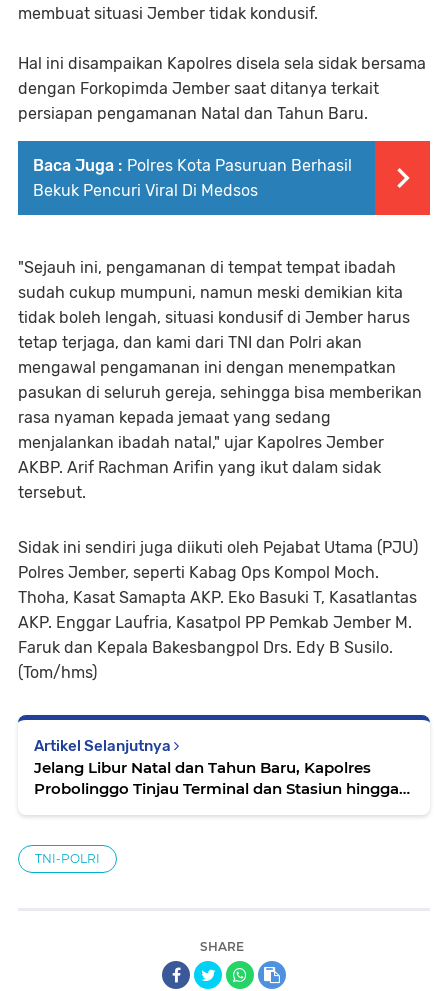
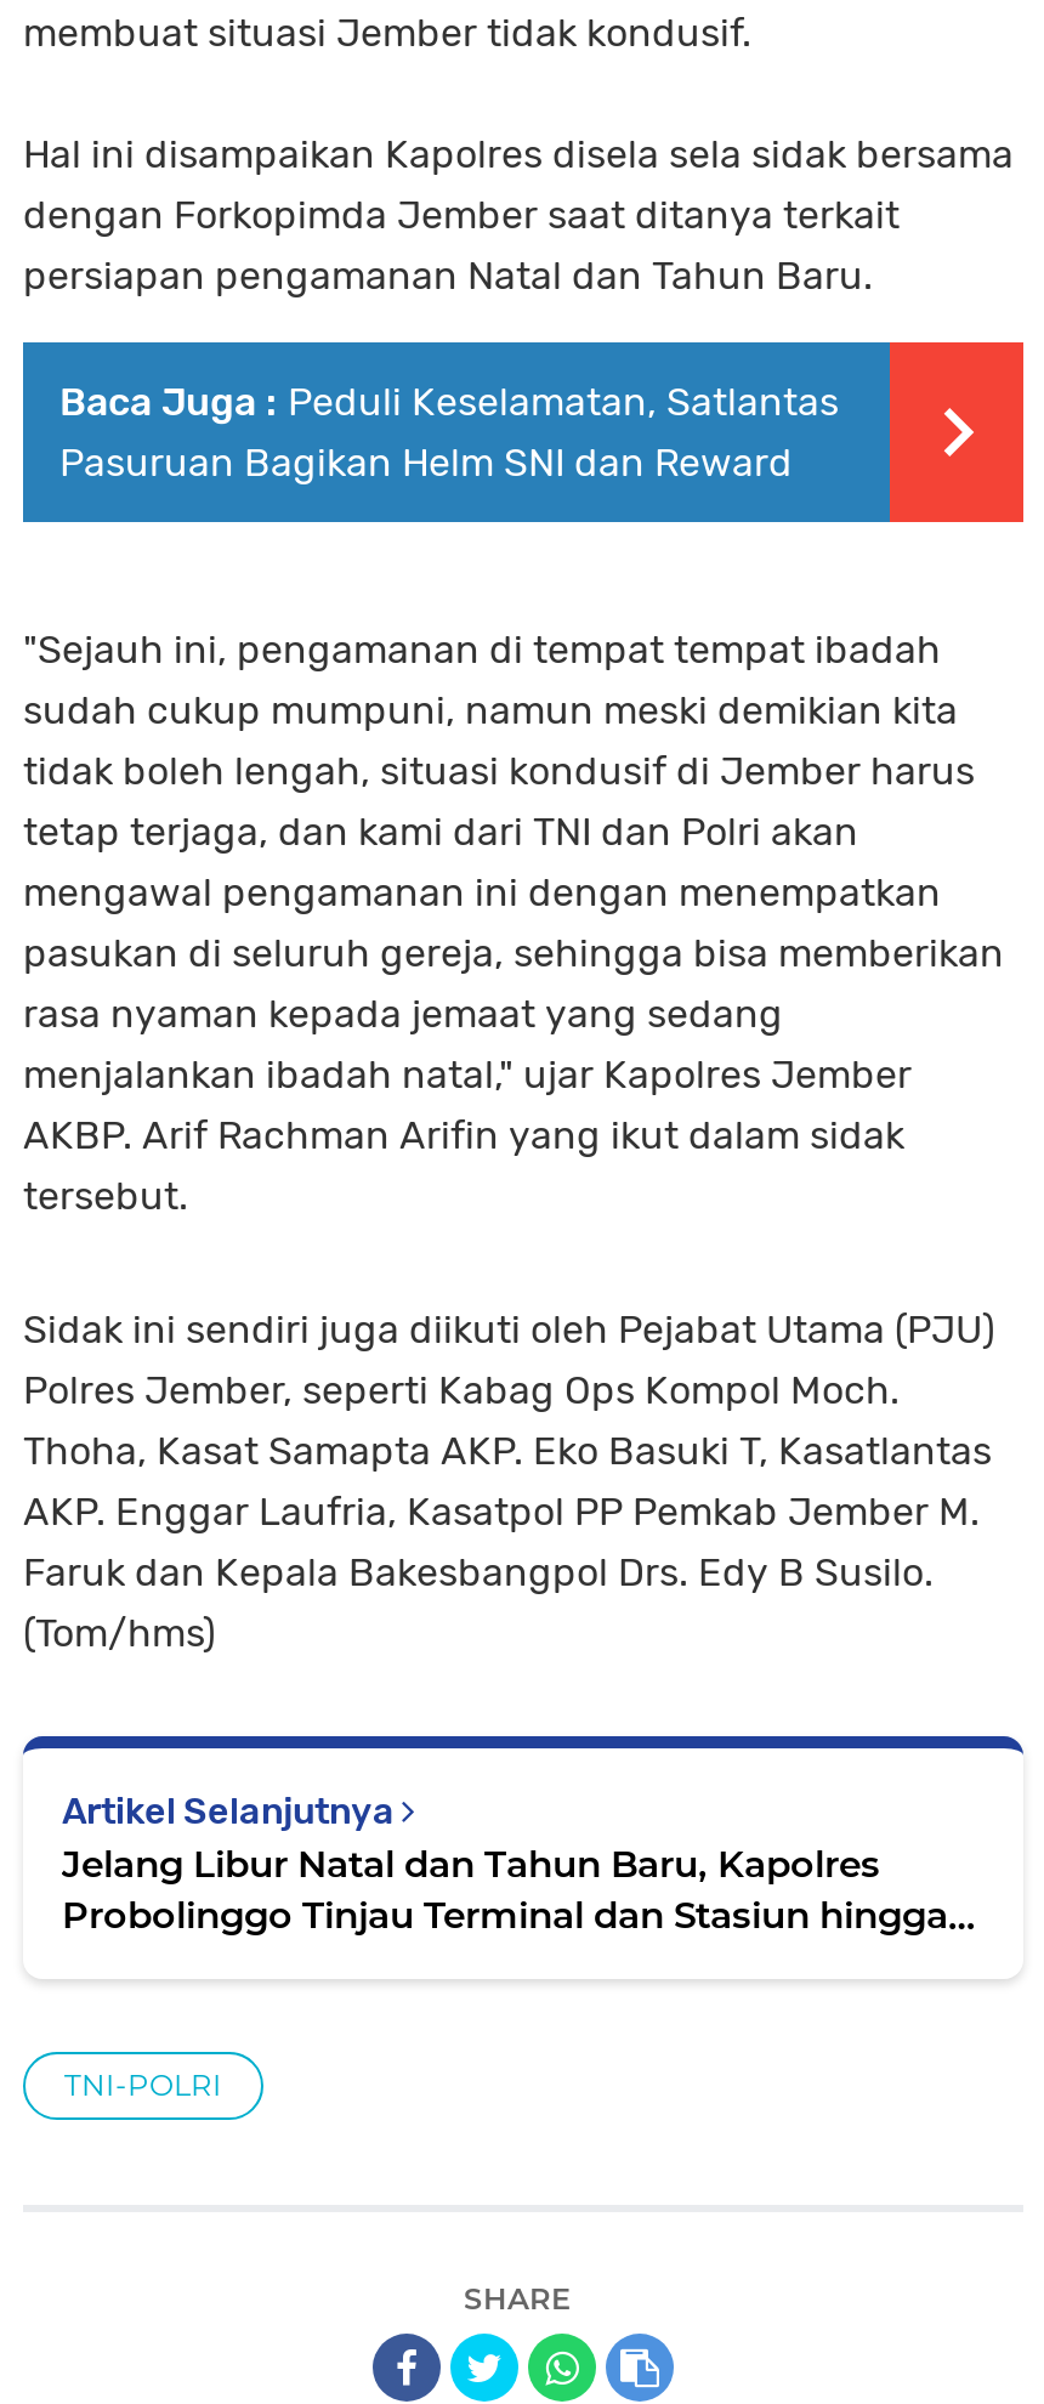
[33,156,352,200] Baca Juga : Polres Kota Pasuruan Berhasil | Bekuk Pencuri Viral Di Medsos -> [59,380,839,487] Baca Juga : Peduli Keselamatan, Satlantas | Pasuruan Bagikan Helm SNI dan Reward

